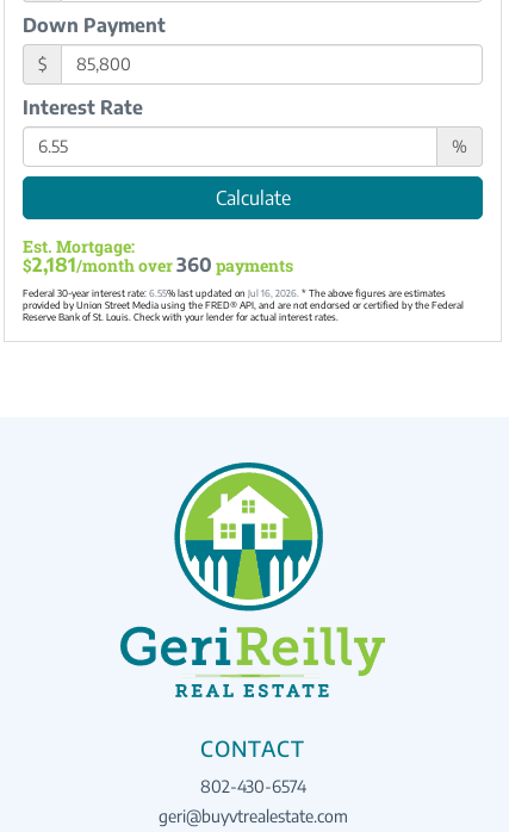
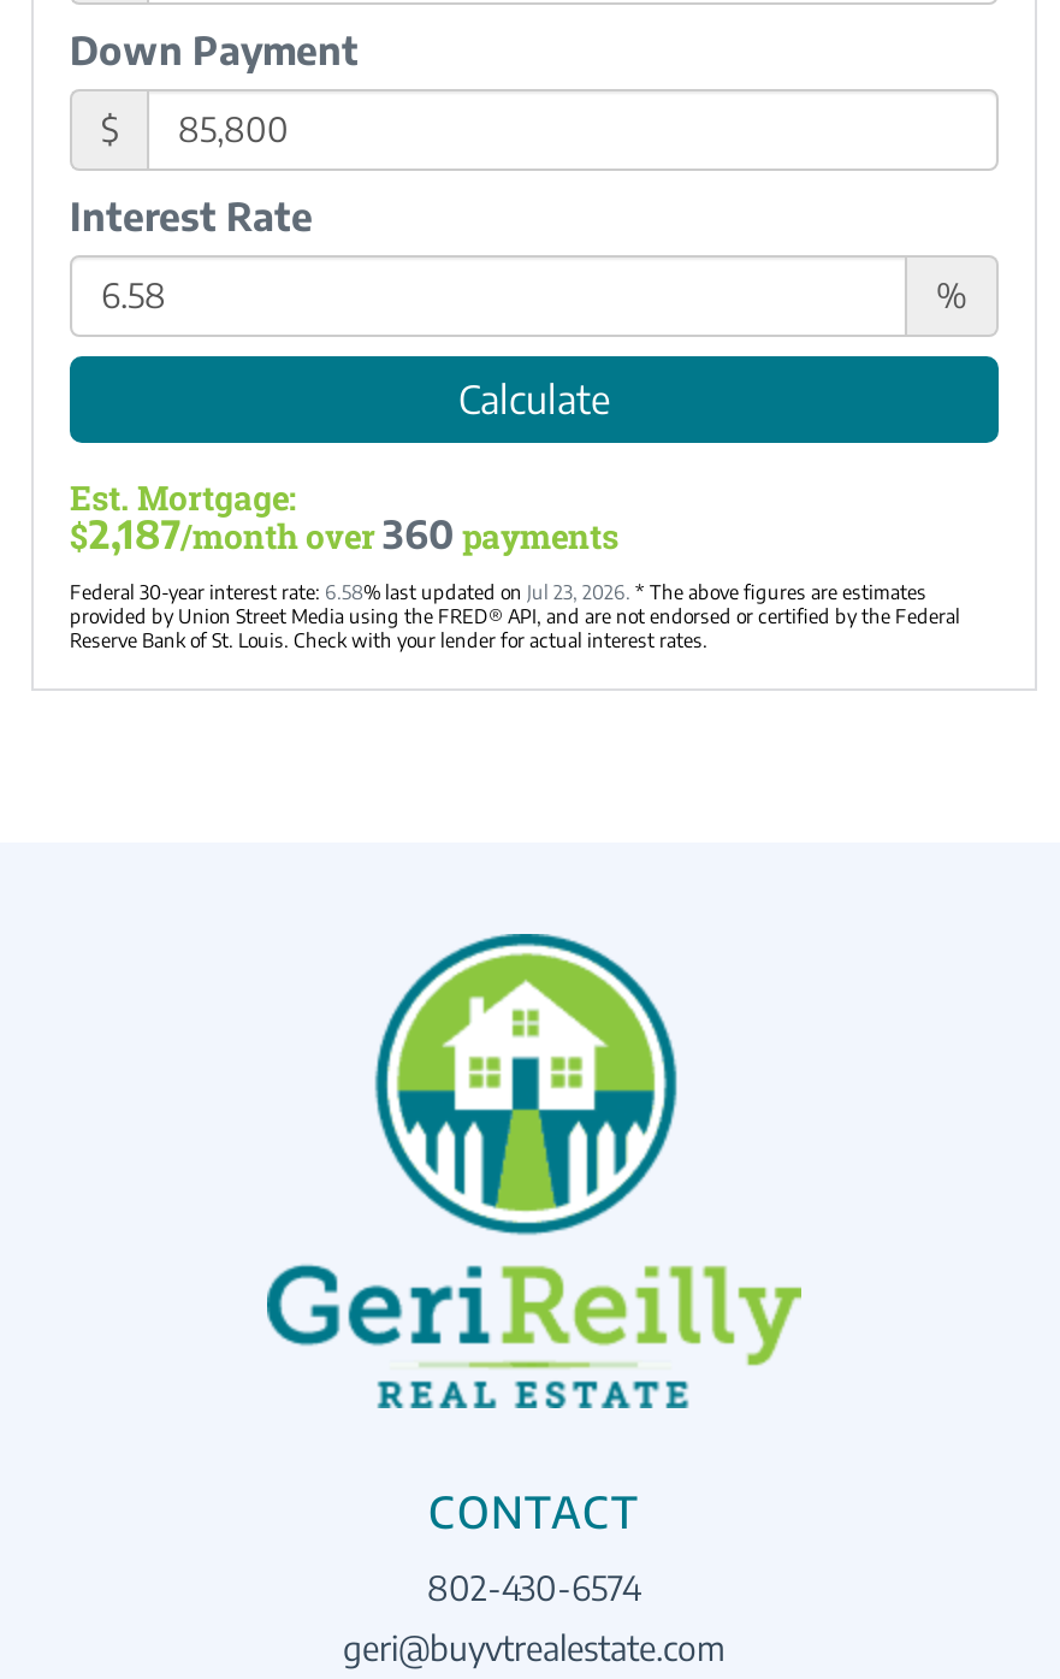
[23,253,293,277] $2,181/month over 360 payments -> [70,510,618,558] $2,187/month over 360 payments
[23,287,446,299] Federal 30-year interest rate: 6.55% last updated on Jul 16, 2026. * The above figures are estimates -> [70,580,926,604] Federal 30-year interest rate: 6.58% last updated on Jul 23, 2026. * The above figures are estimates

